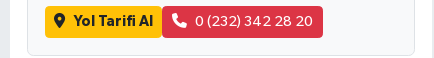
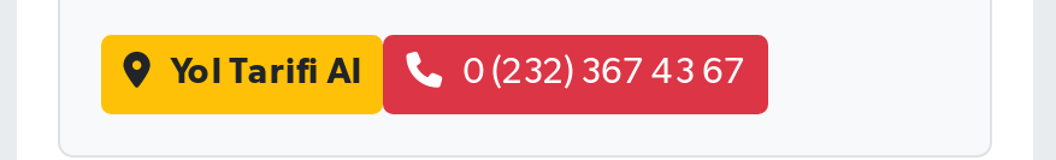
[195,14,313,29] 0 (232) 342 28 20 -> [463,55,745,91] 0 (232) 367 43 67

